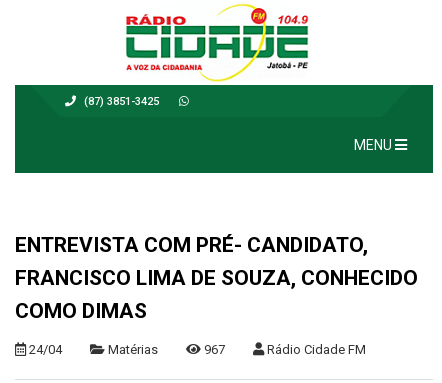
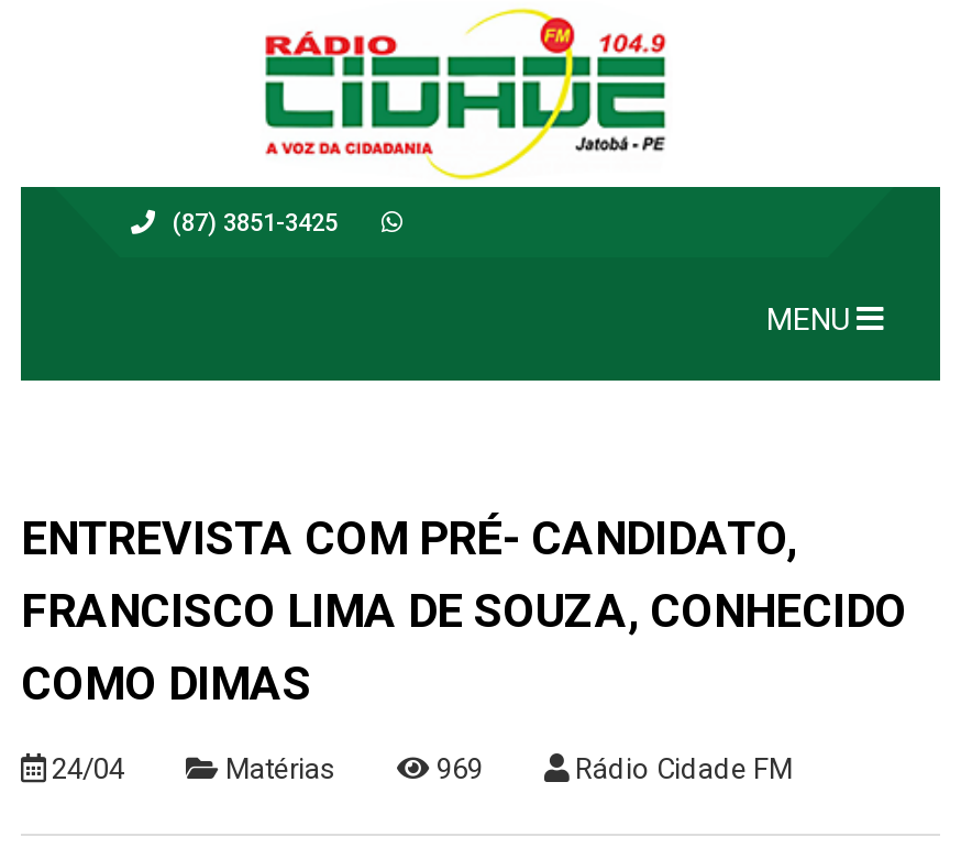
[201,342,225,357] 967 -> [430,752,483,785] 969

